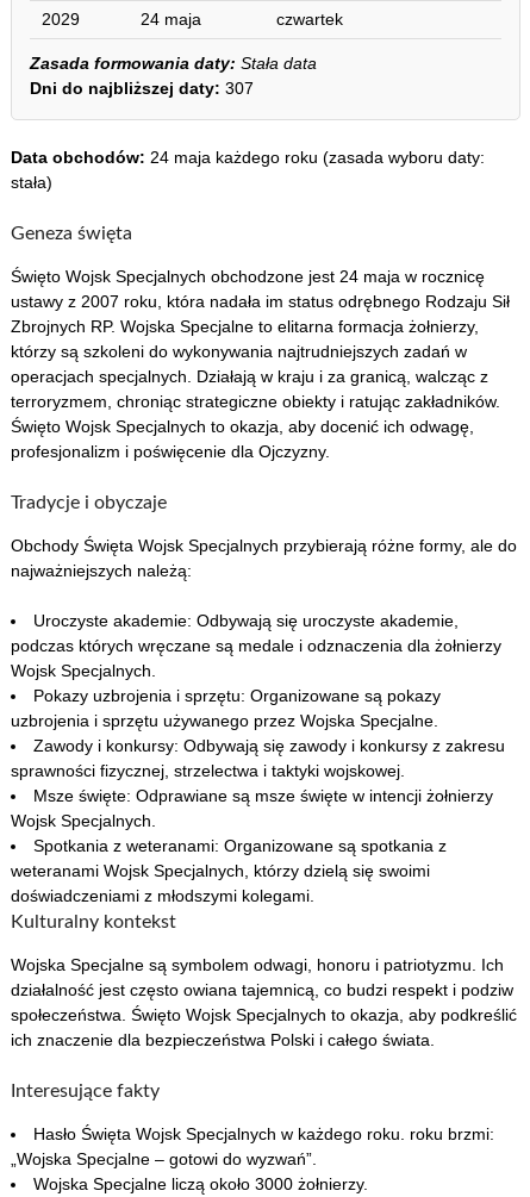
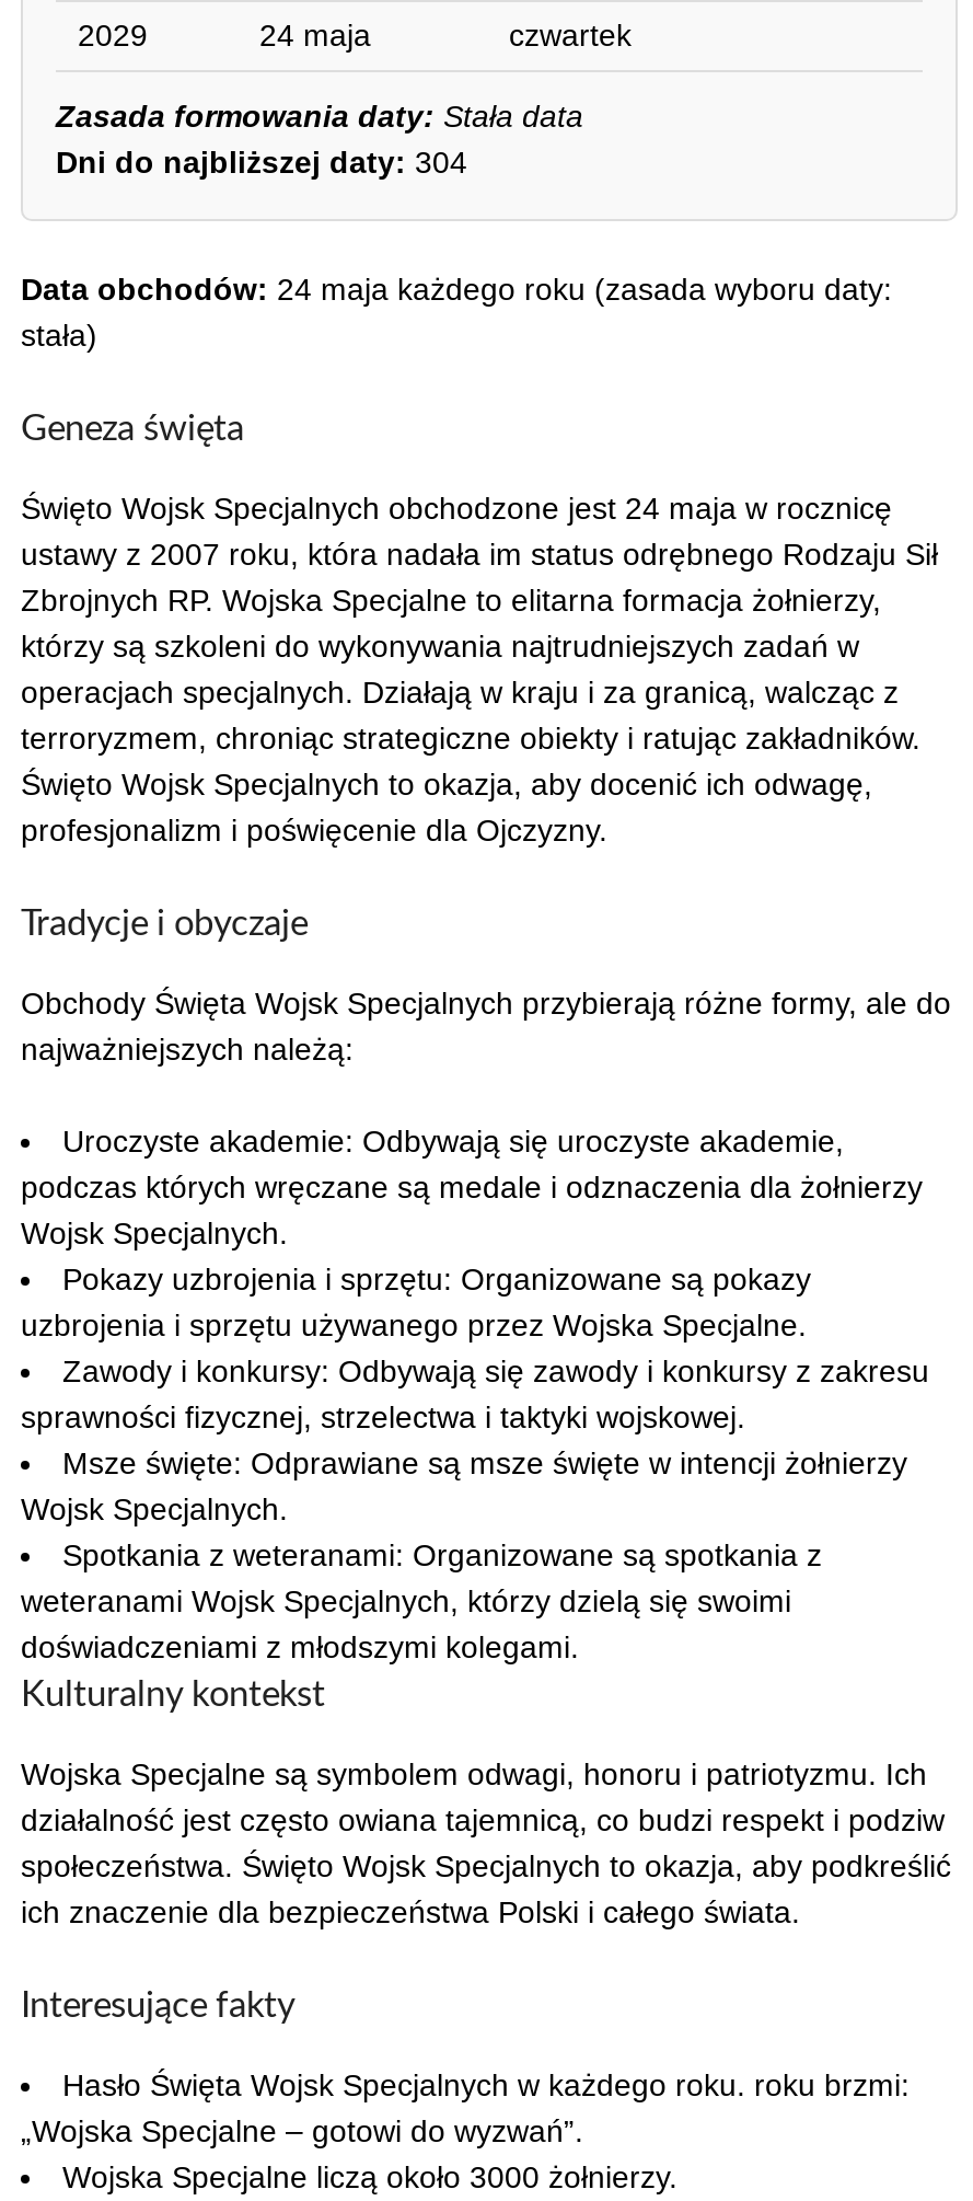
[30,79,254,98] Dni do najbliższej daty: 307 -> [56,145,467,180] Dni do najbliższej daty: 304

